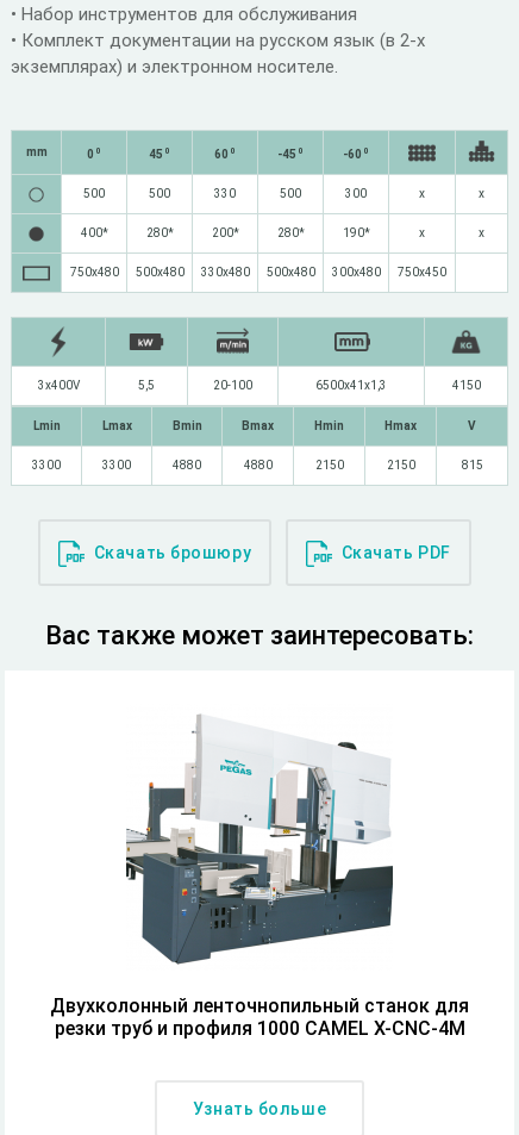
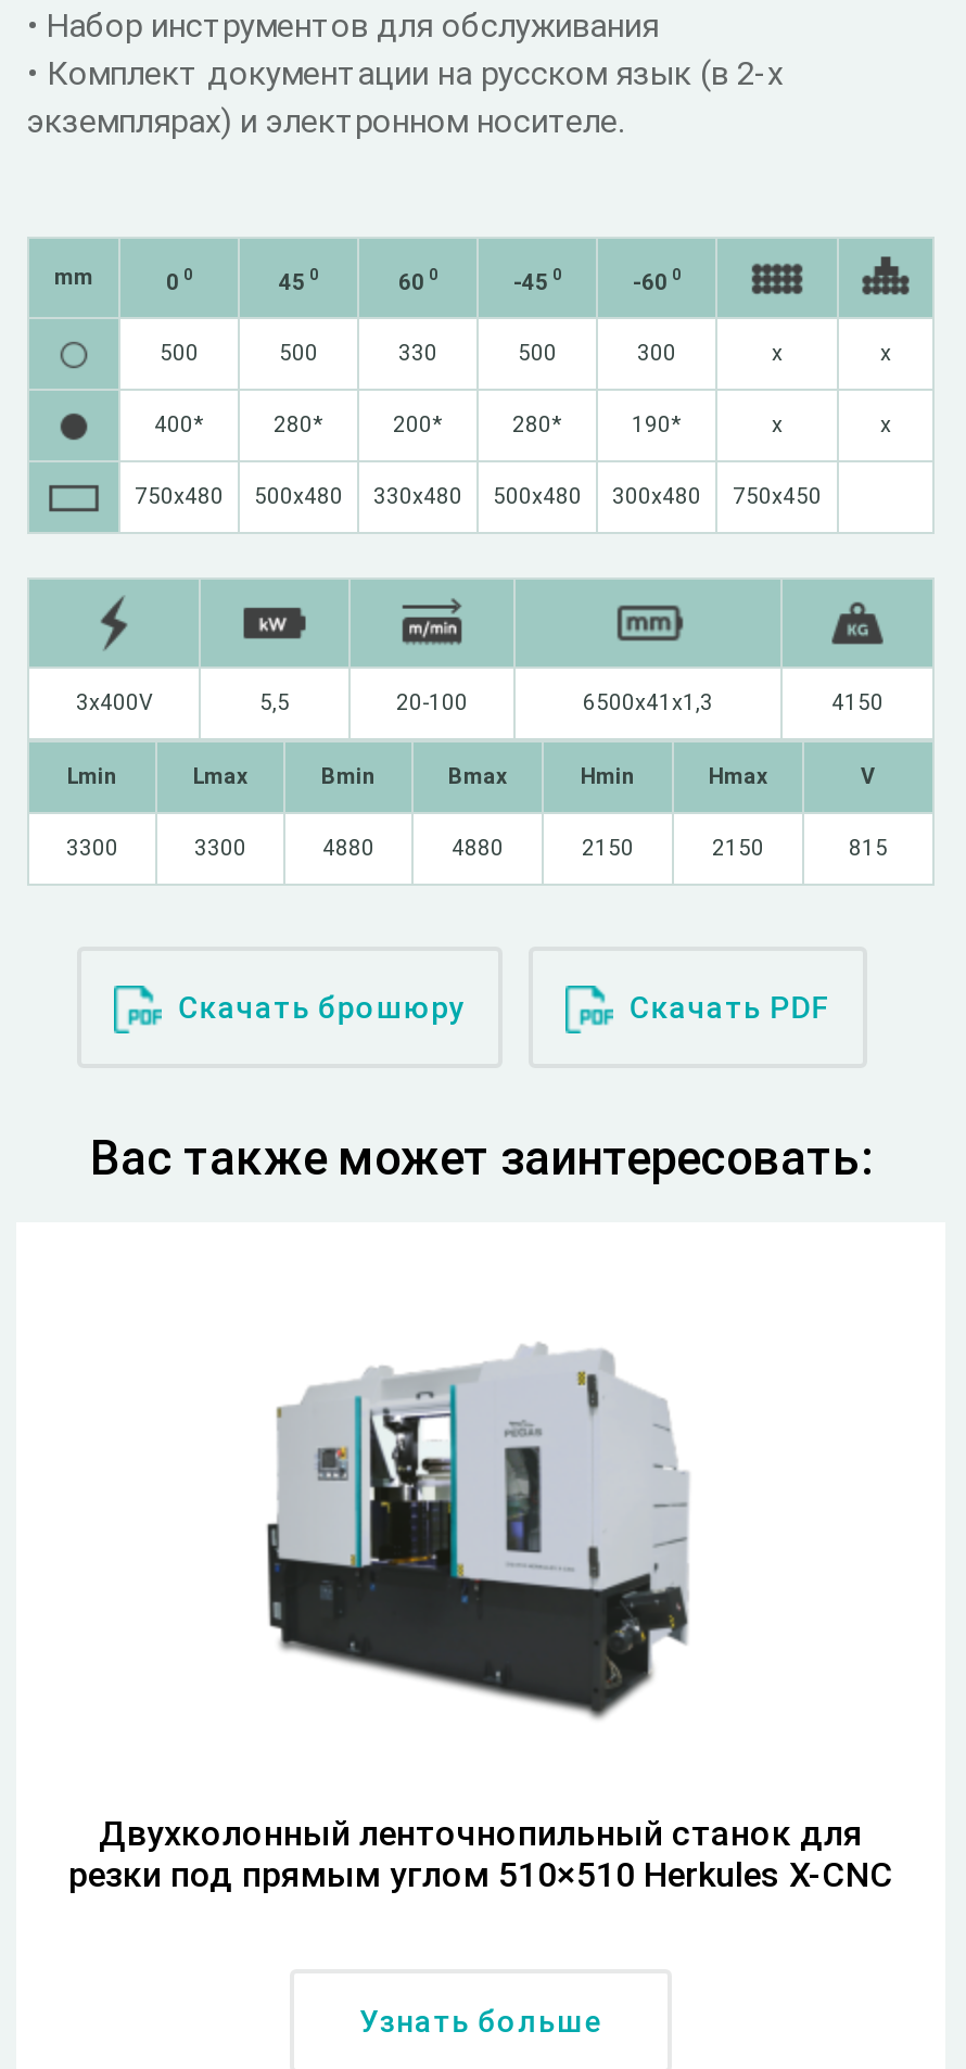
[125,713,394,966] [image] -> [238,1305,724,1756] [image]
[54,1017,465,1040] резки труб и профиля 1000 CAMEL X-CNC-4M -> [68,1854,893,1895] резки под прямым углом 510×510 Herkules X-CNC

